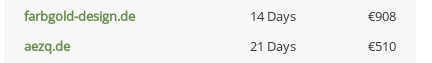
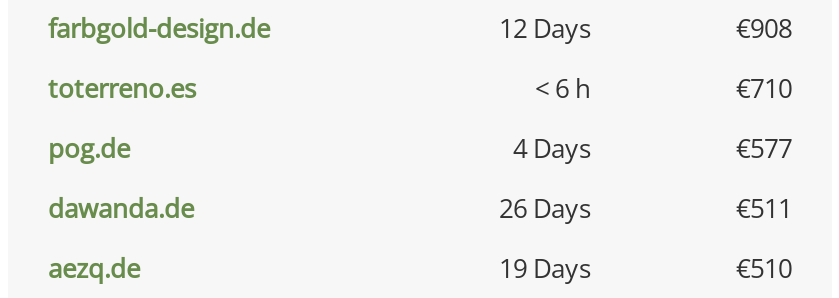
[249,7,295,25] 14 Days -> [499,10,591,46] 12 Days
none -> [48,70,792,226] toterreno.es | < 6 h | €710 | pog.de | 4 Days | €577 | dawanda.de | 26 Days | €511
[249,37,295,55] 21 Days -> [499,250,591,286] 19 Days

